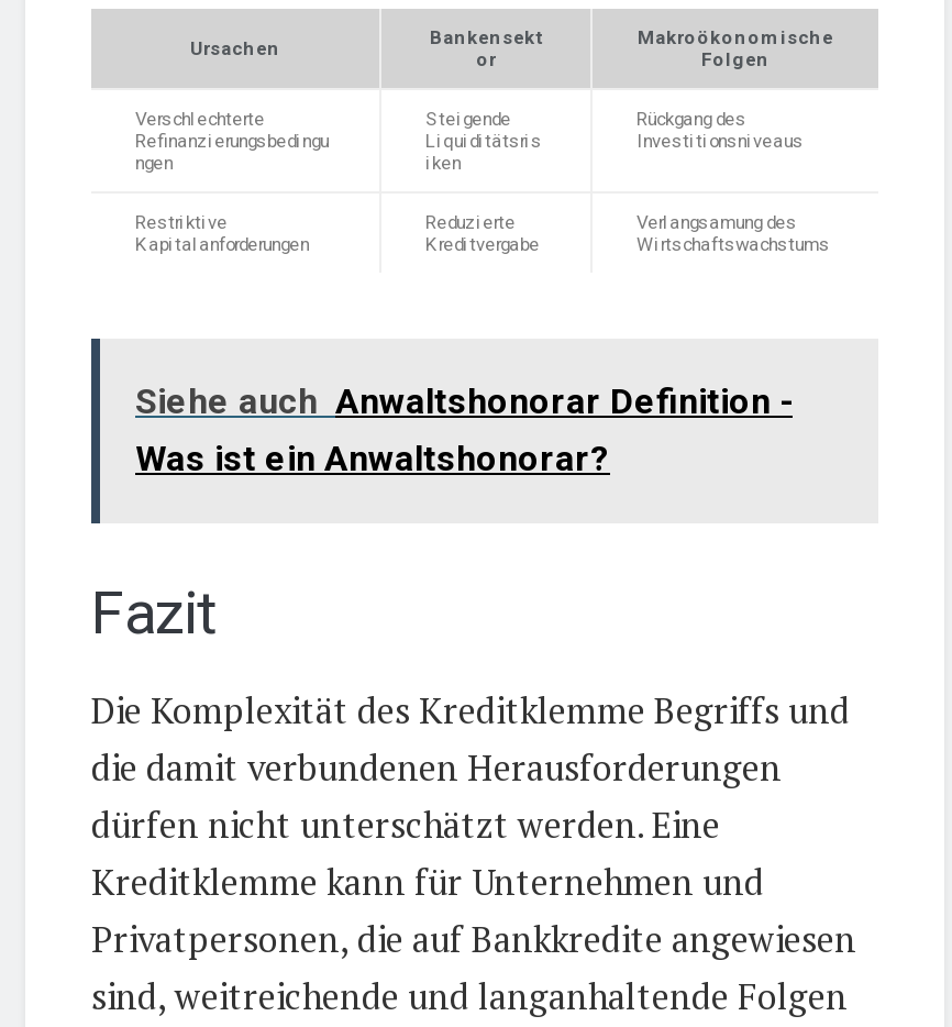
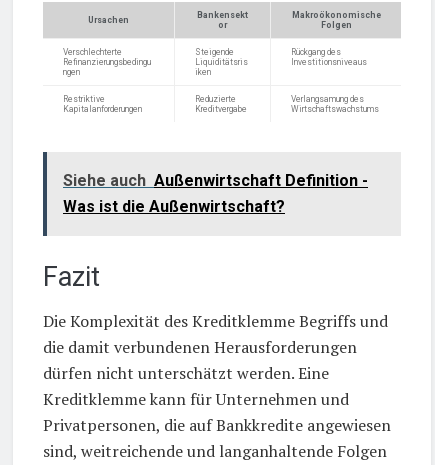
[135,380,793,422] Siehe auch Anwaltshonorar Definition - -> [63,171,368,190] Siehe auch Außenwirtschaft Definition -
[135,437,610,479] Was ist ein Anwaltshonorar? -> [63,197,285,216] Was ist die Außenwirtschaft?

